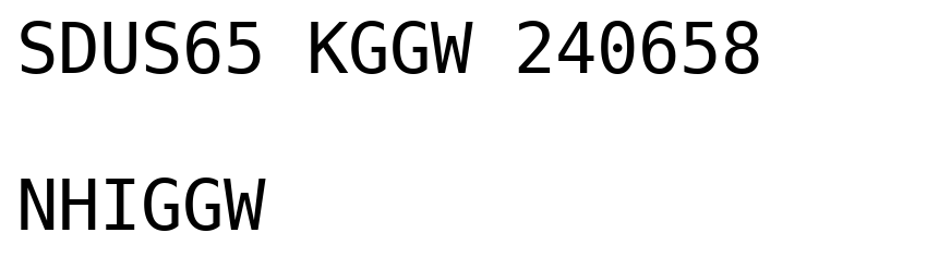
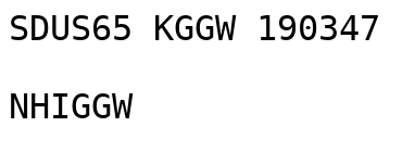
[16,10,762,88] SDUS65 KGGW 240658 -> [9,9,380,48] SDUS65 KGGW 190347

